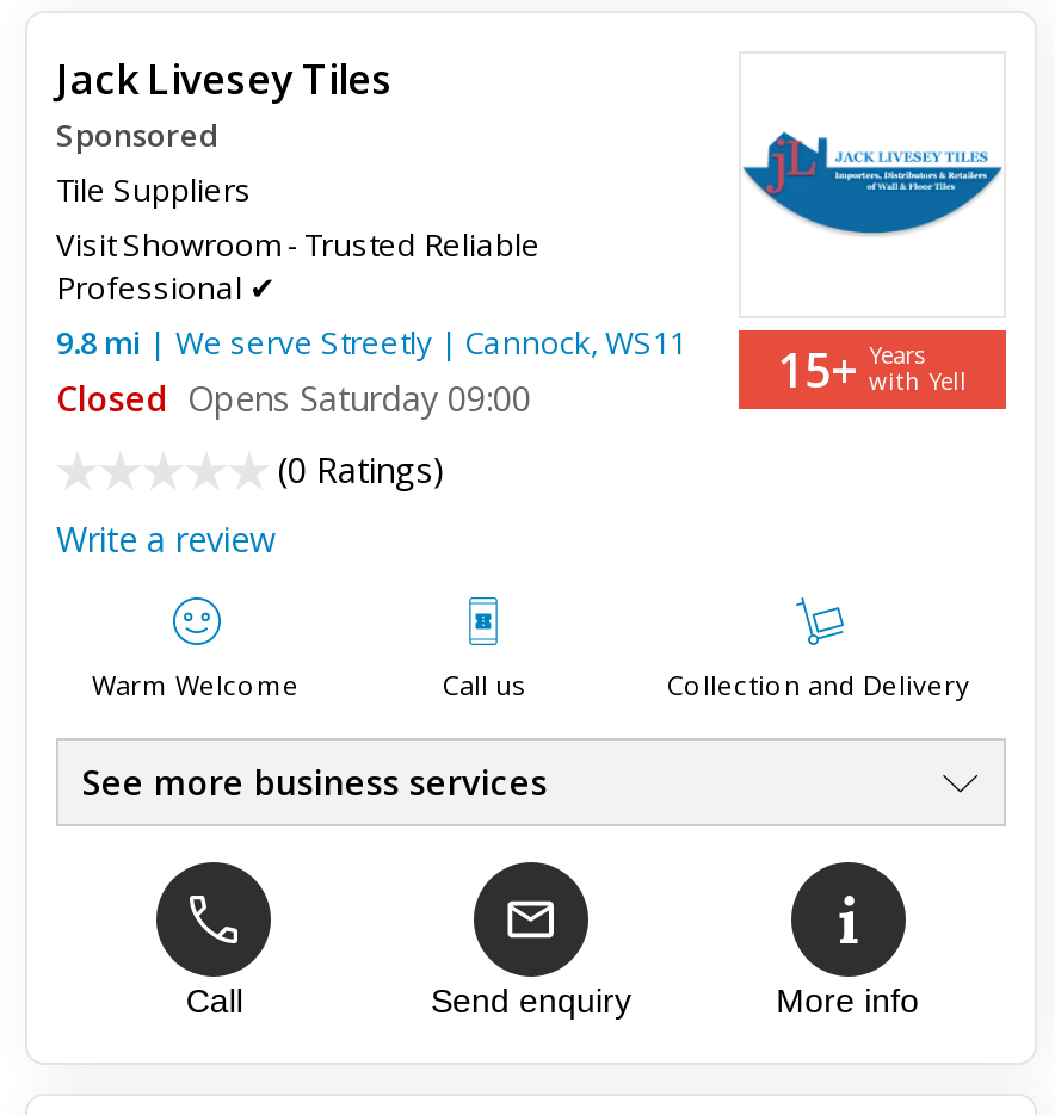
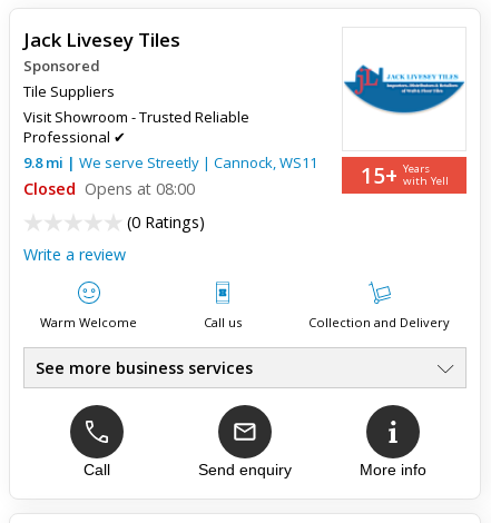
[56,375,531,420] Closed Opens Saturday 09:00 -> [23,178,195,199] Closed Opens at 08:00

